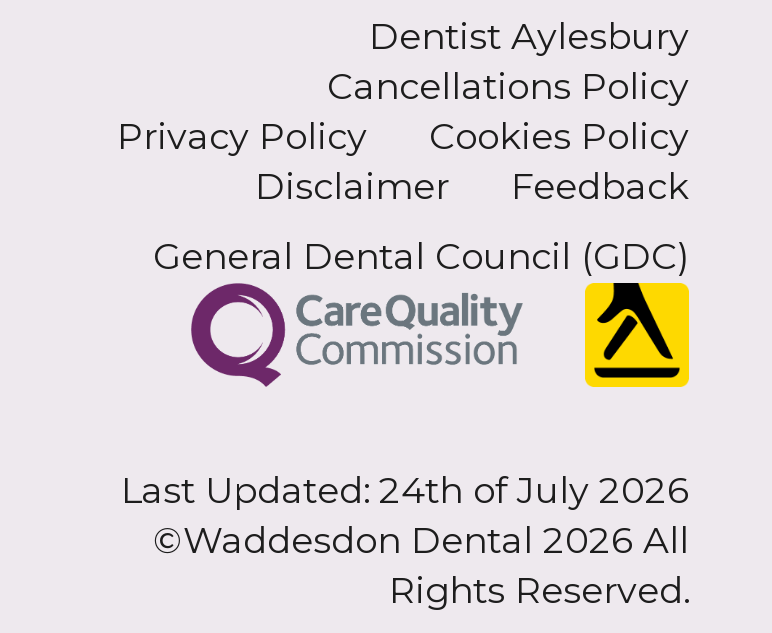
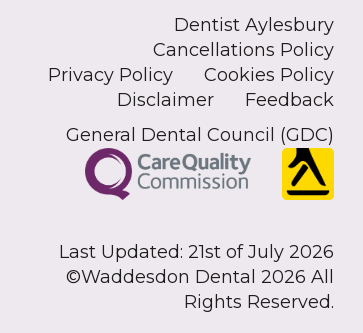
[121,470,689,514] Last Updated: 24th of July 2026 -> [59,241,334,263] Last Updated: 21st of July 2026

